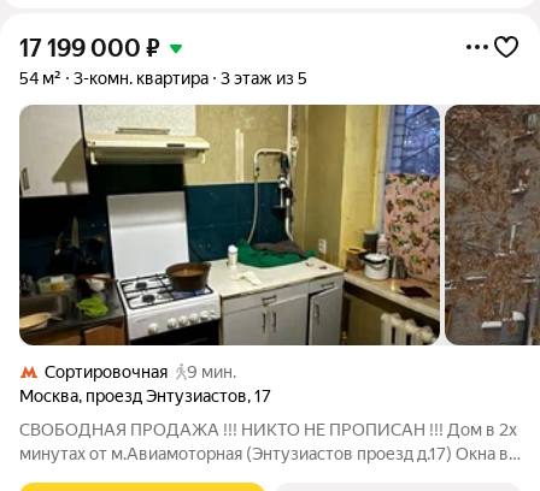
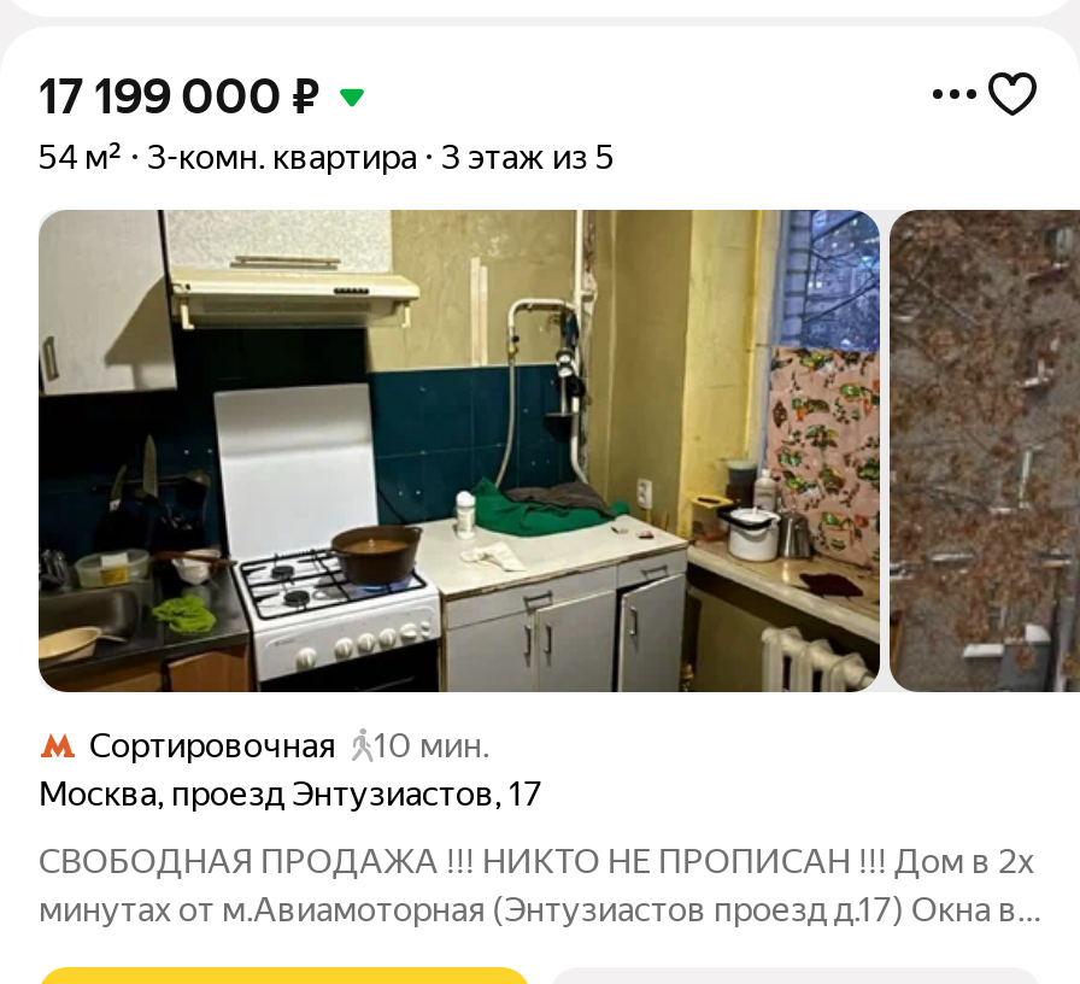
[45,362,236,382] Сортировочная 9 мин. -> [89,726,489,765] Сортировочная 10 мин.

